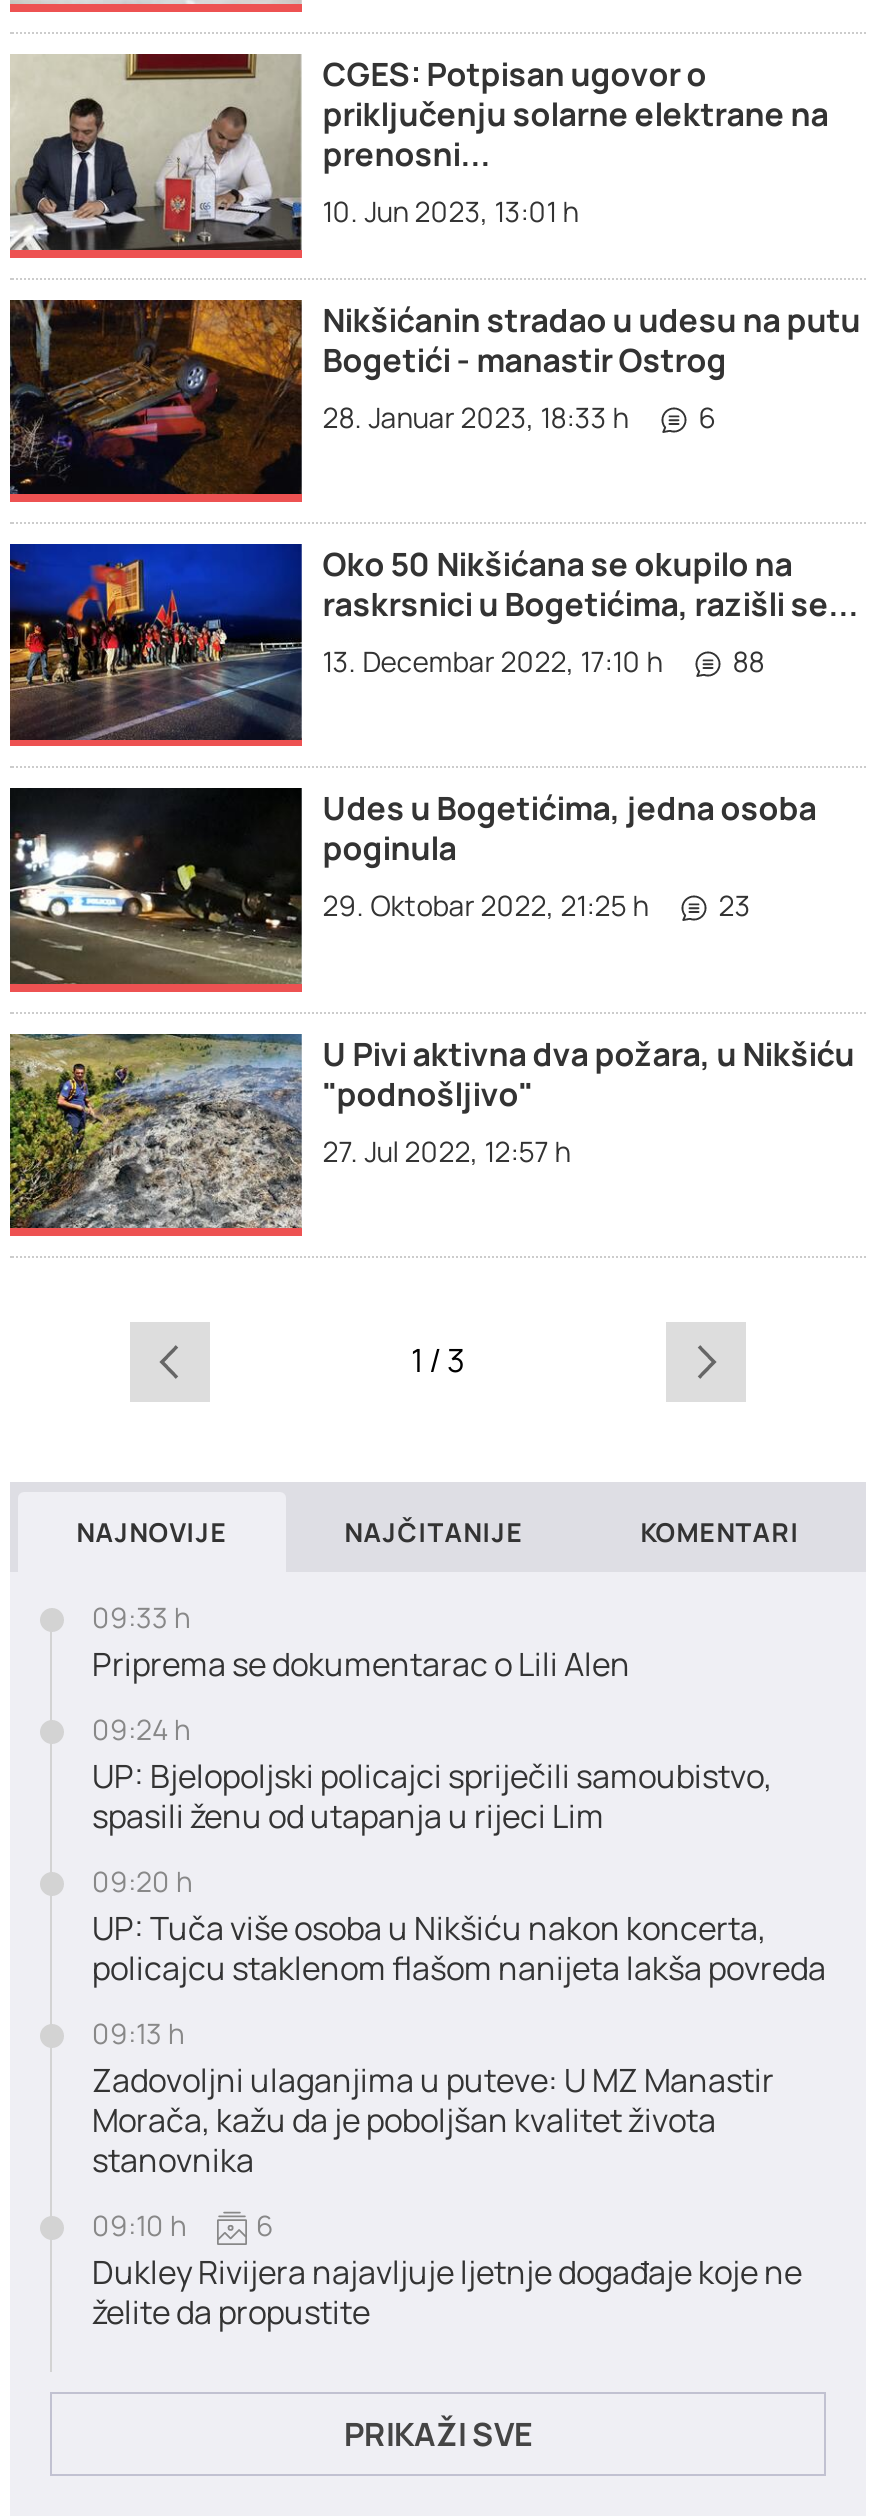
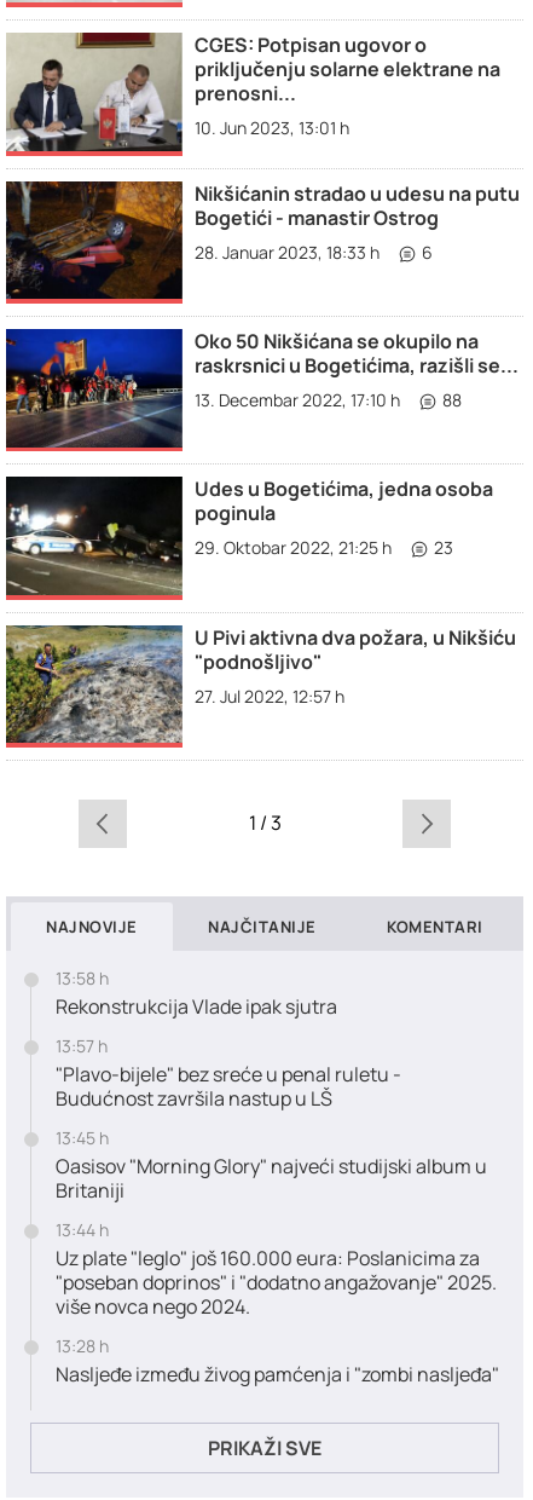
[92,1598,190,1636] 09:33 h -> [56,967,109,990] 13:58 h
[92,1642,630,1686] Priprema se dokumentarac o Lili Alen -> [56,993,337,1020] Rekonstrukcija Vlade ipak sjutra
[92,1710,190,1748] 09:24 h -> [56,1035,108,1057] 13:57 h
[92,1754,772,1838] UP: Bjelopoljski policajci spriječili samoubistvo, | spasili ženu od utapanja u rijeci Lim -> [56,1061,401,1112] "Plavo-bijele" bez sreće u penal ruletu - | Budućnost završila nastup u LŠ
[92,1862,192,1900] 09:20 h -> [56,1126,109,1149] 13:45 h
[92,1906,826,1990] UP: Tuča više osoba u Nikšiću nakon koncerta, | policajcu staklenom flašom nanijeta lakša povreda -> [56,1153,487,1204] Oasisov "Morning Glory" najveći studijski album u | Britaniji
[92,2014,184,2052] 09:13 h -> [56,1218,109,1241] 13:44 h
[92,2058,774,2182] Zadovoljni ulaganjima u puteve: U MZ Manastir | Morača, kažu da je poboljšan kvalitet života | stanovnika -> [56,1245,497,1320] Uz plate "leglo" još 160.000 eura: Poslanicima za | "poseban doprinos" i "dodatno angažovanje" 2025. | više novca nego 2024.
[92,2206,274,2244] 09:10 h | 6 -> [56,1335,109,1357] 13:28 h
[92,2250,802,2334] Dukley Rivijera najavljuje ljetnje događaje koje ne | želite da propustite -> [56,1361,499,1388] Nasljeđe između živog pamćenja i "zombi nasljeđa"

